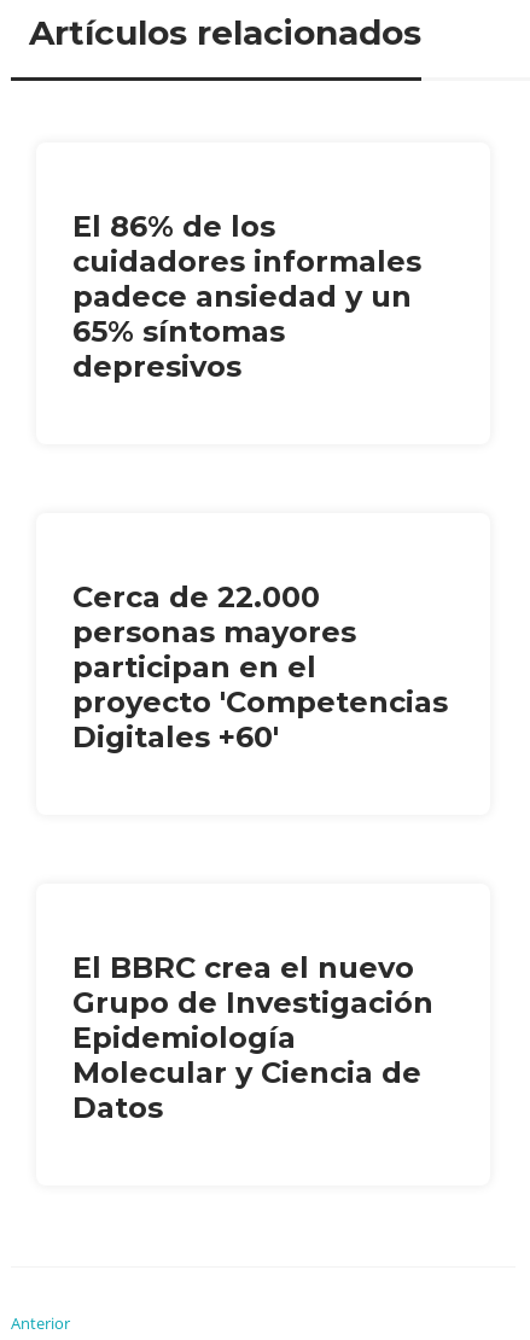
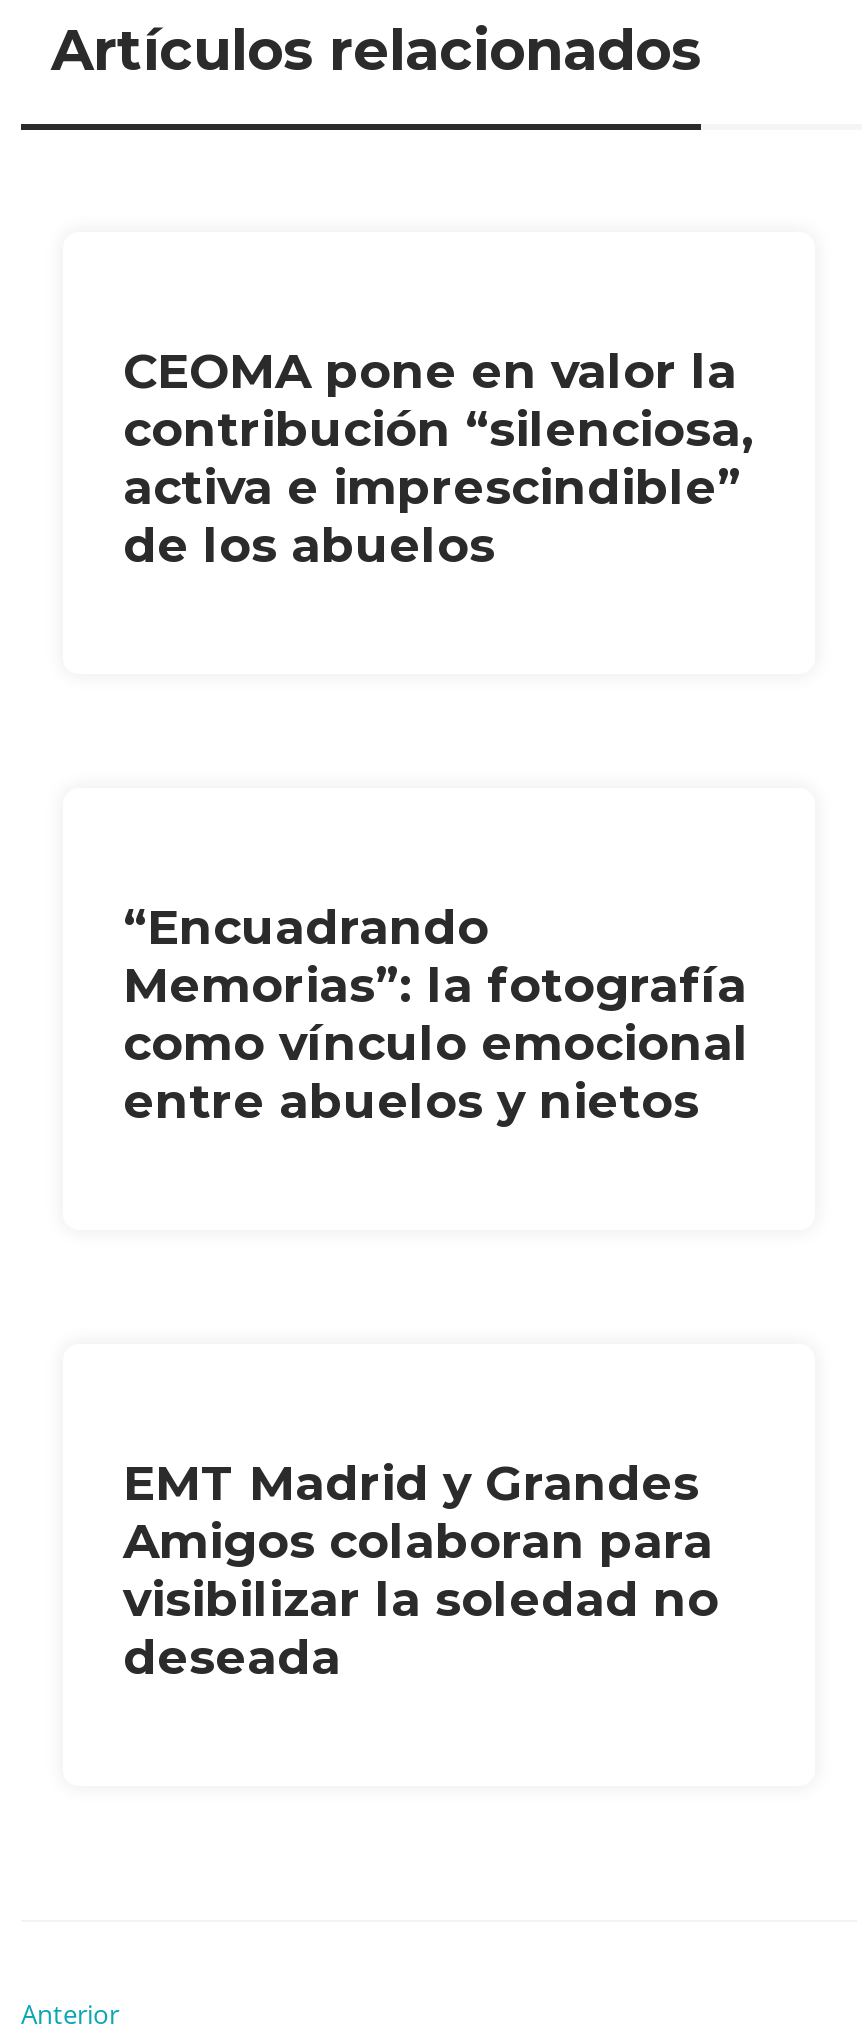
[72,209,421,384] El 86% de los | cuidadores informales | padece ansiedad y un | 65% síntomas | depresivos -> [123,343,755,575] CEOMA pone en valor la | contribución “silenciosa, | activa e imprescindible” | de los abuelos
[72,580,448,755] Cerca de 22.000 | personas mayores | participan en el | proyecto 'Competencias | Digitales +60' -> [123,899,749,1131] “Encuadrando | Memorias”: la fotografía | como vínculo emocional | entre abuelos y nietos
[72,951,433,1126] El BBRC crea el nuevo | Grupo de Investigación | Epidemiología | Molecular y Ciencia de | Datos -> [123,1455,719,1687] EMT Madrid y Grandes | Amigos colaboran para | visibilizar la soledad no | deseada

